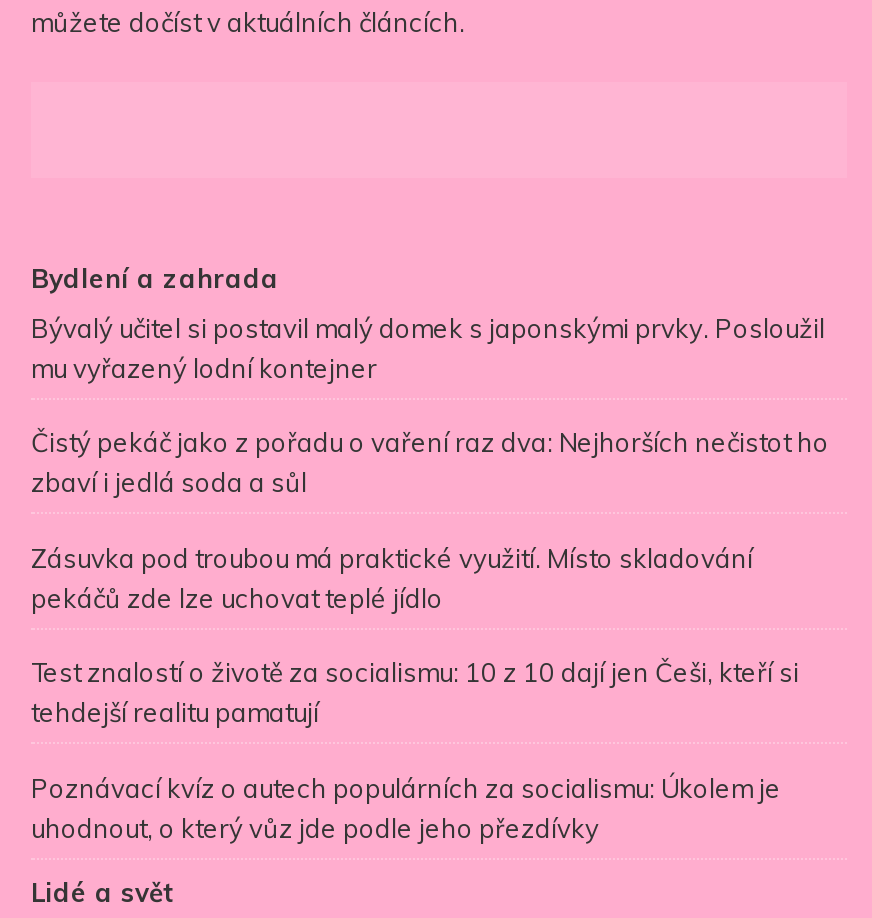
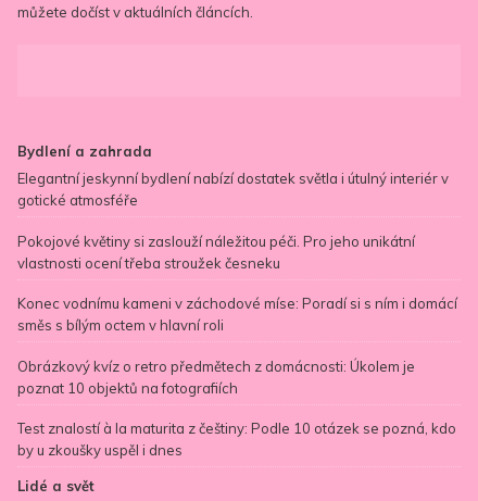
[31,312,825,384] Bývalý učitel si postavil malý domek s japonskými prvky. Posloužil | mu vyřazený lodní kontejner -> [17,170,449,209] Elegantní jeskynní bydlení nabízí dostatek světla i útulný interiér v | gotické atmosféře
[31,427,829,499] Čistý pekáč jako z pořadu o vaření raz dva: Nejhorších nečistot ho | zbaví i jedlá soda a sůl -> [17,232,415,271] Pokojové květiny si zaslouží náležitou péči. Pro jeho unikátní | vlastnosti ocení třeba stroužek česneku
[31,542,753,614] Zásuvka pod troubou má praktické využití. Místo skladování | pekáčů zde lze uchovat teplé jídlo -> [17,295,457,334] Konec vodnímu kameni v záchodové míse: Poradí si s ním i domácí | směs s bílým octem v hlavní roli
[31,657,799,729] Test znalostí o životě za socialismu: 10 z 10 dají jen Češi, kteří si | tehdejší realitu pamatují -> [17,357,415,396] Obrázkový kvíz o retro předmětech z domácnosti: Úkolem je | poznat 10 objektů na fotografiích
[31,772,781,844] Poznávací kvíz o autech populárních za socialismu: Úkolem je | uhodnout, o který vůz jde podle jeho přezdívky -> [17,419,456,459] Test znalostí à la maturita z češtiny: Podle 10 otázek se pozná, kdo | by u zkoušky uspěl i dnes

